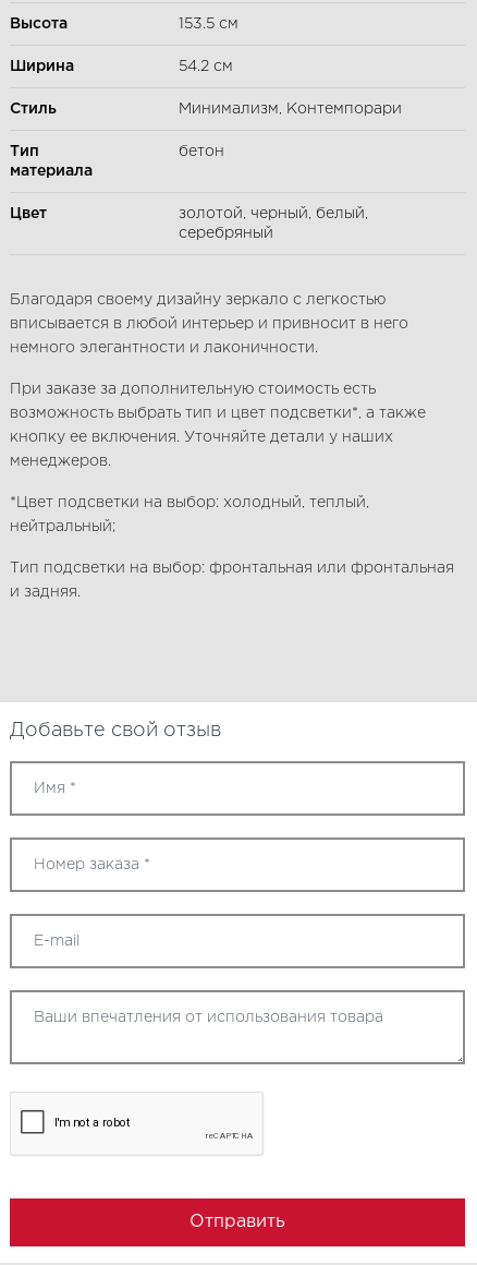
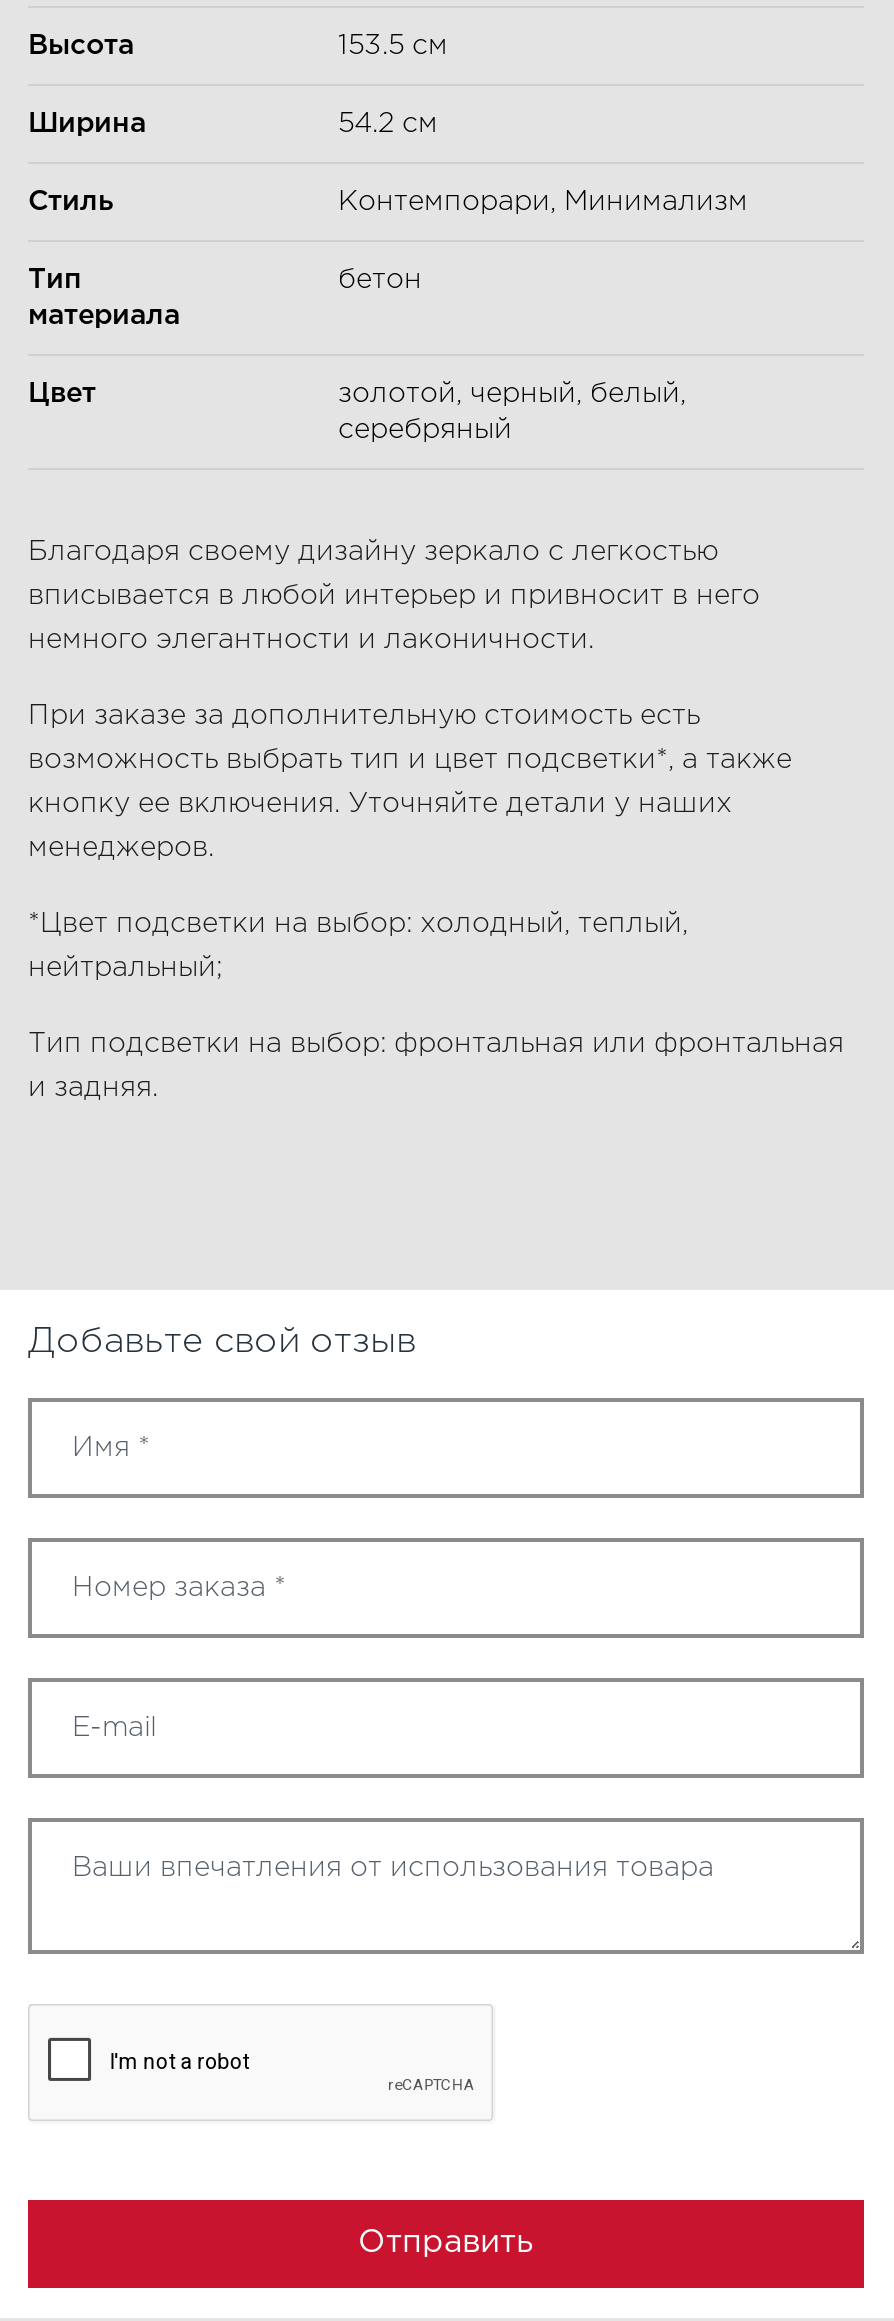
[179,102,402,115] Минимализм, Контемпорари -> [338,190,748,214] Контемпорари, Минимализм

